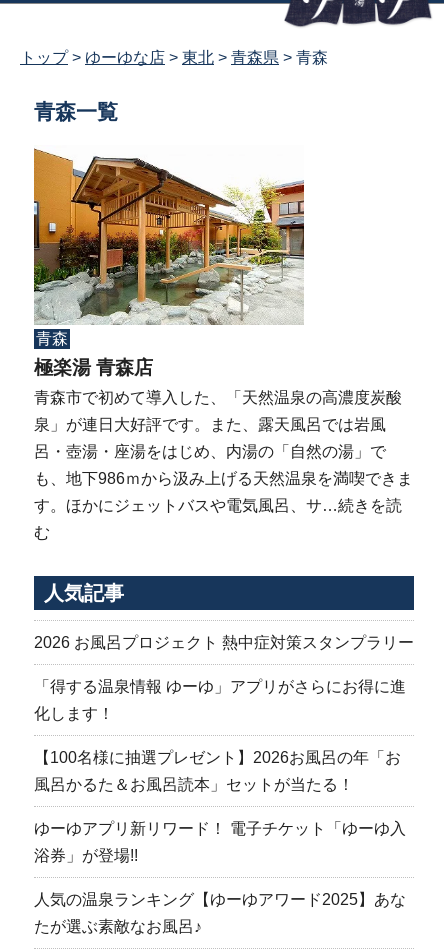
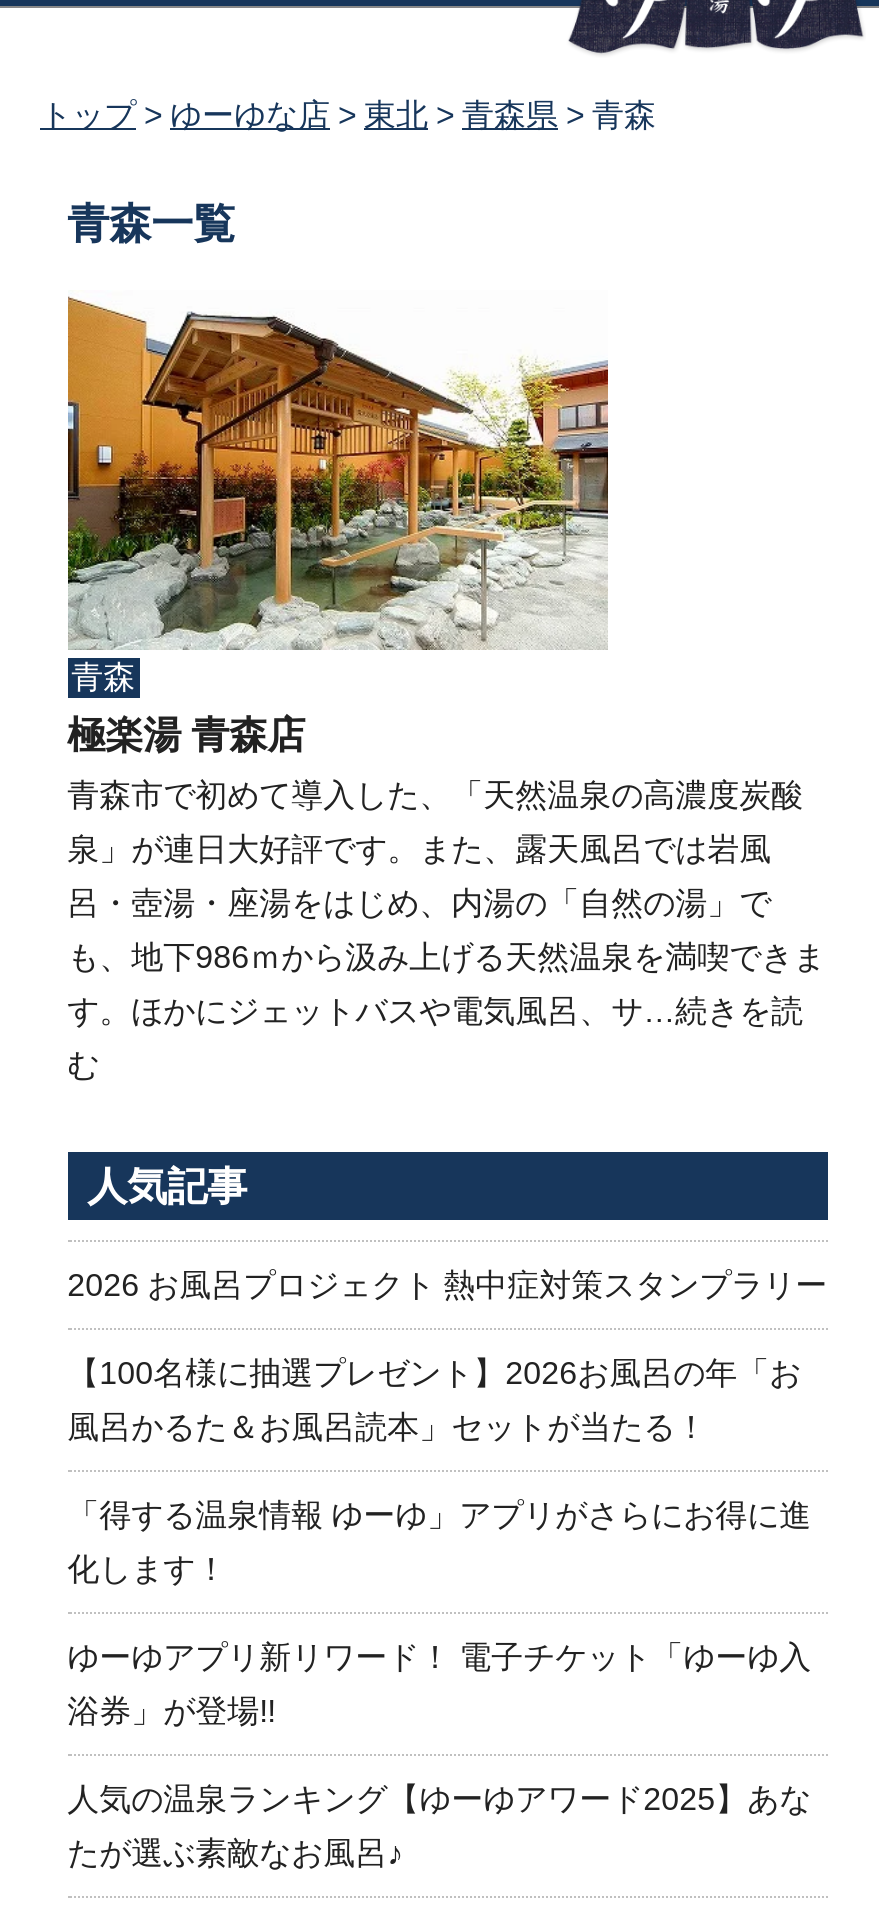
moved [34,678,406,722] -> [67,1498,811,1586]: 「得する温泉情報 ゆーゆ」アプリがさらにお得に進 | 化します！
moved [34,749,401,793] -> [67,1356,801,1444]: 【100名様に抽選プレゼント】2026お風呂の年「お | 風呂かるた＆お風呂読本」セットが当たる！

